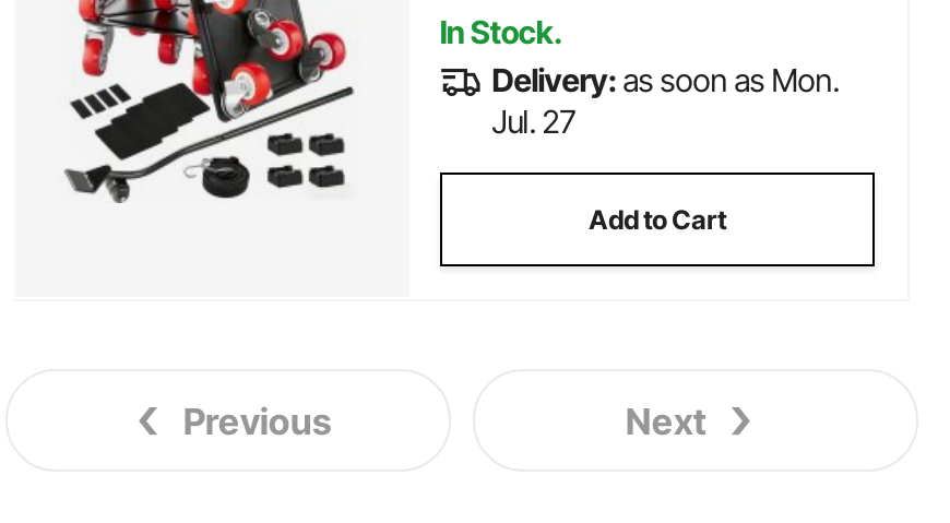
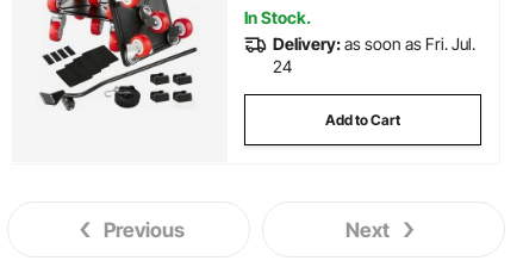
[492,61,839,139] Delivery: as soon as Mon. | Jul. 27 -> [272,33,475,76] Delivery: as soon as Fri. Jul. | 24

